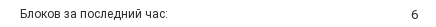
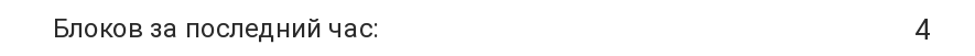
[411,7,418,22] 6 -> [914,13,930,46] 4

